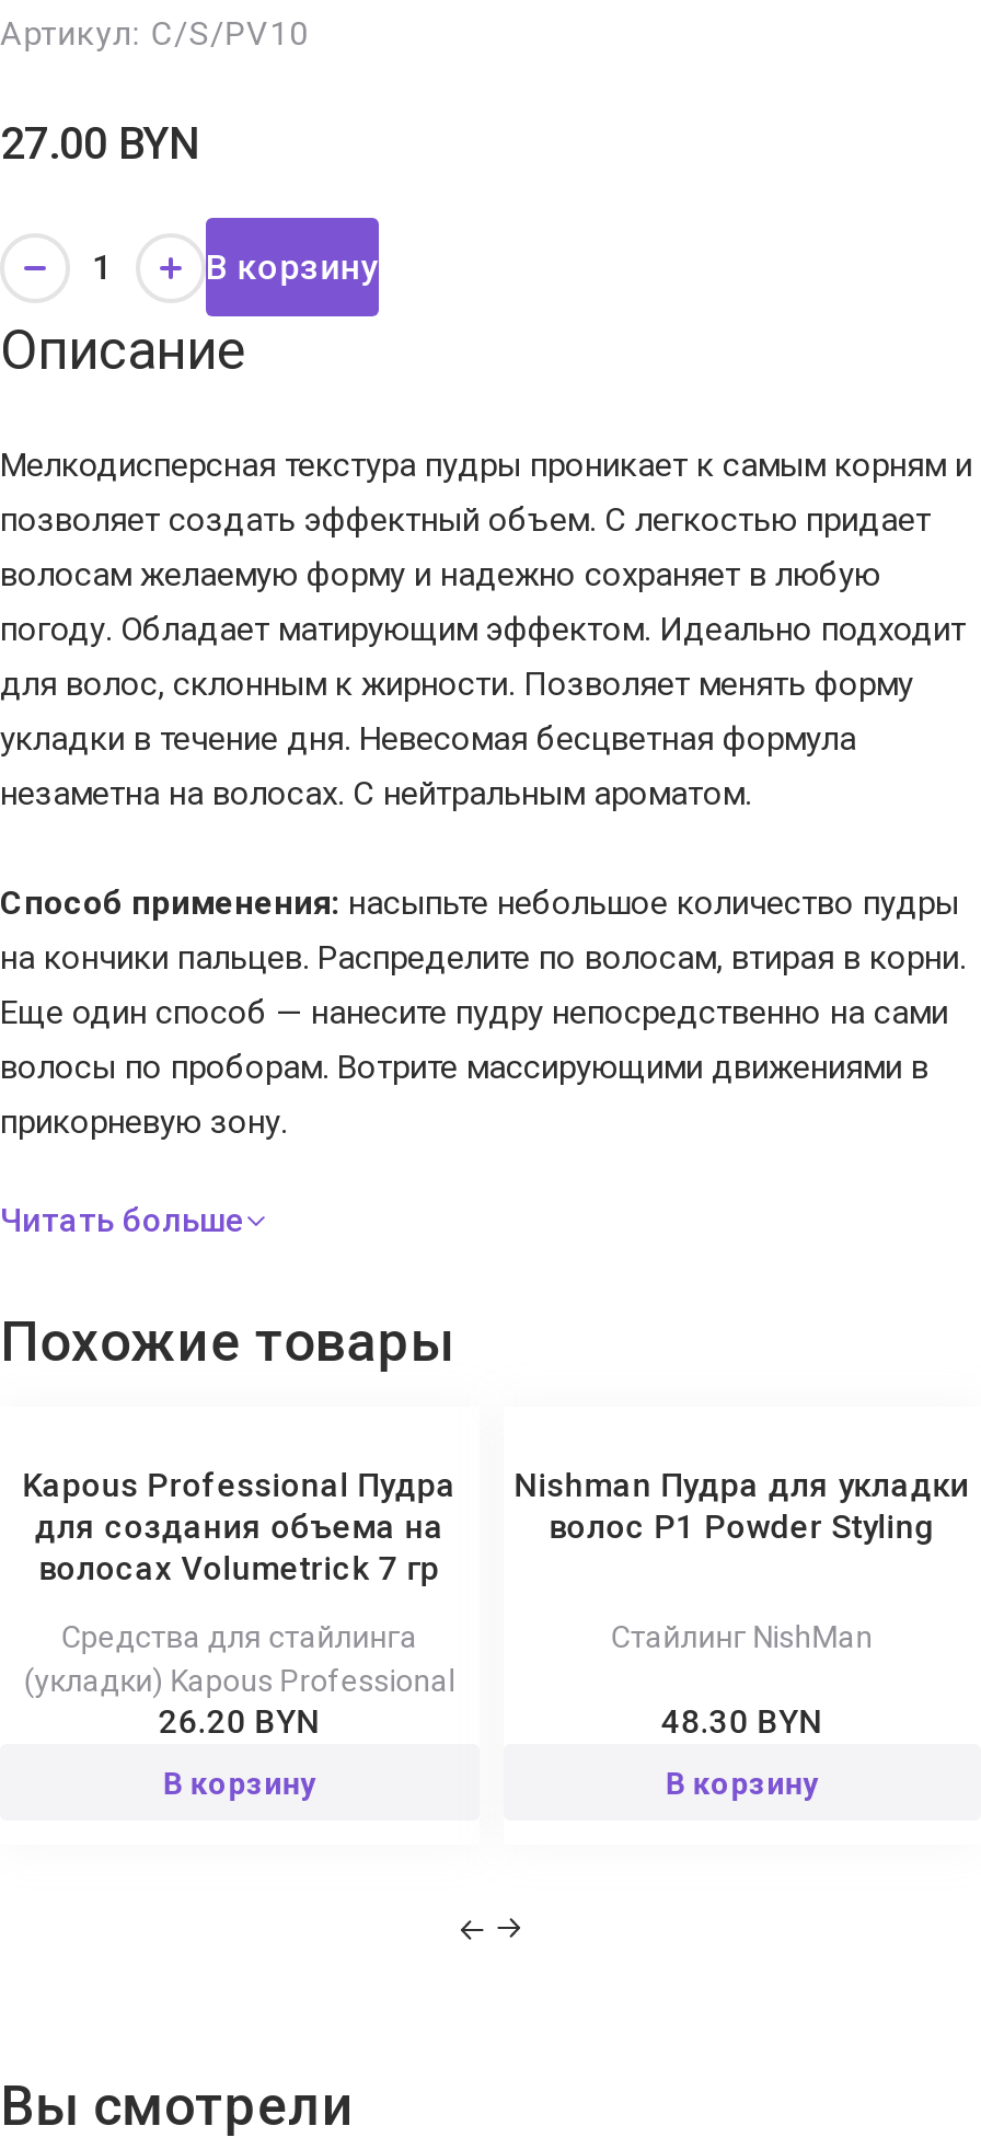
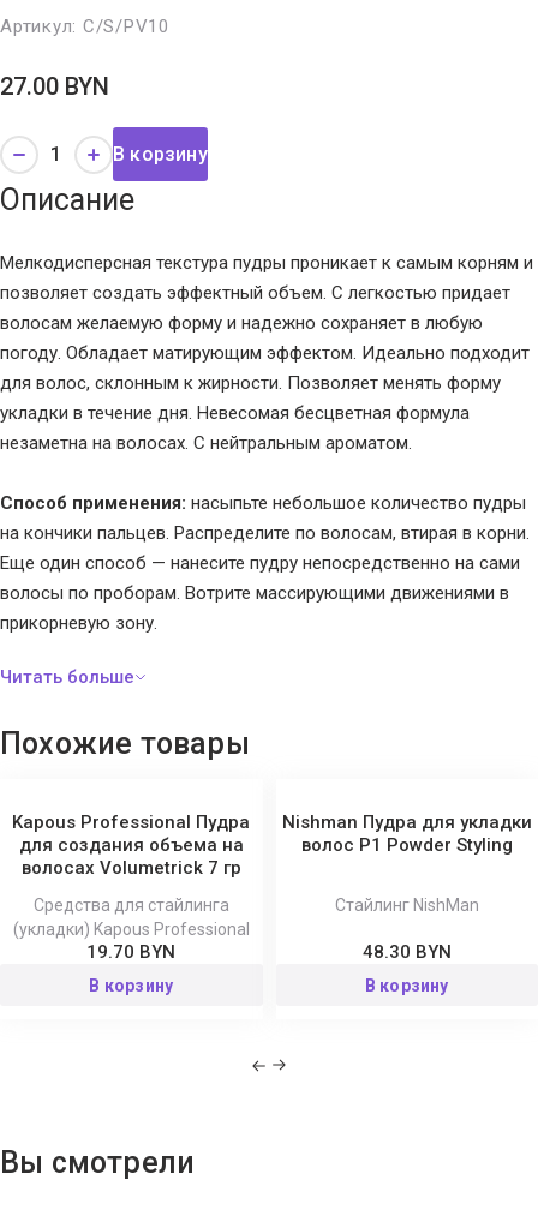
[158,1703,320,1742] 26.20 BYN -> [87,941,176,963] 19.70 BYN

